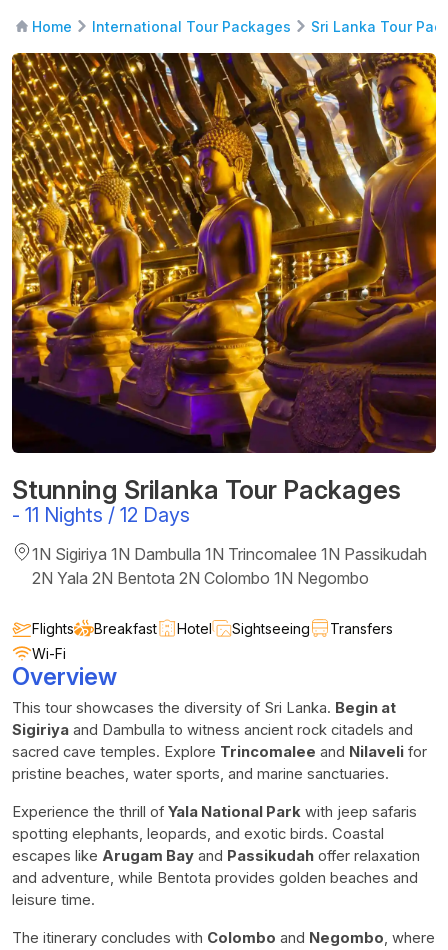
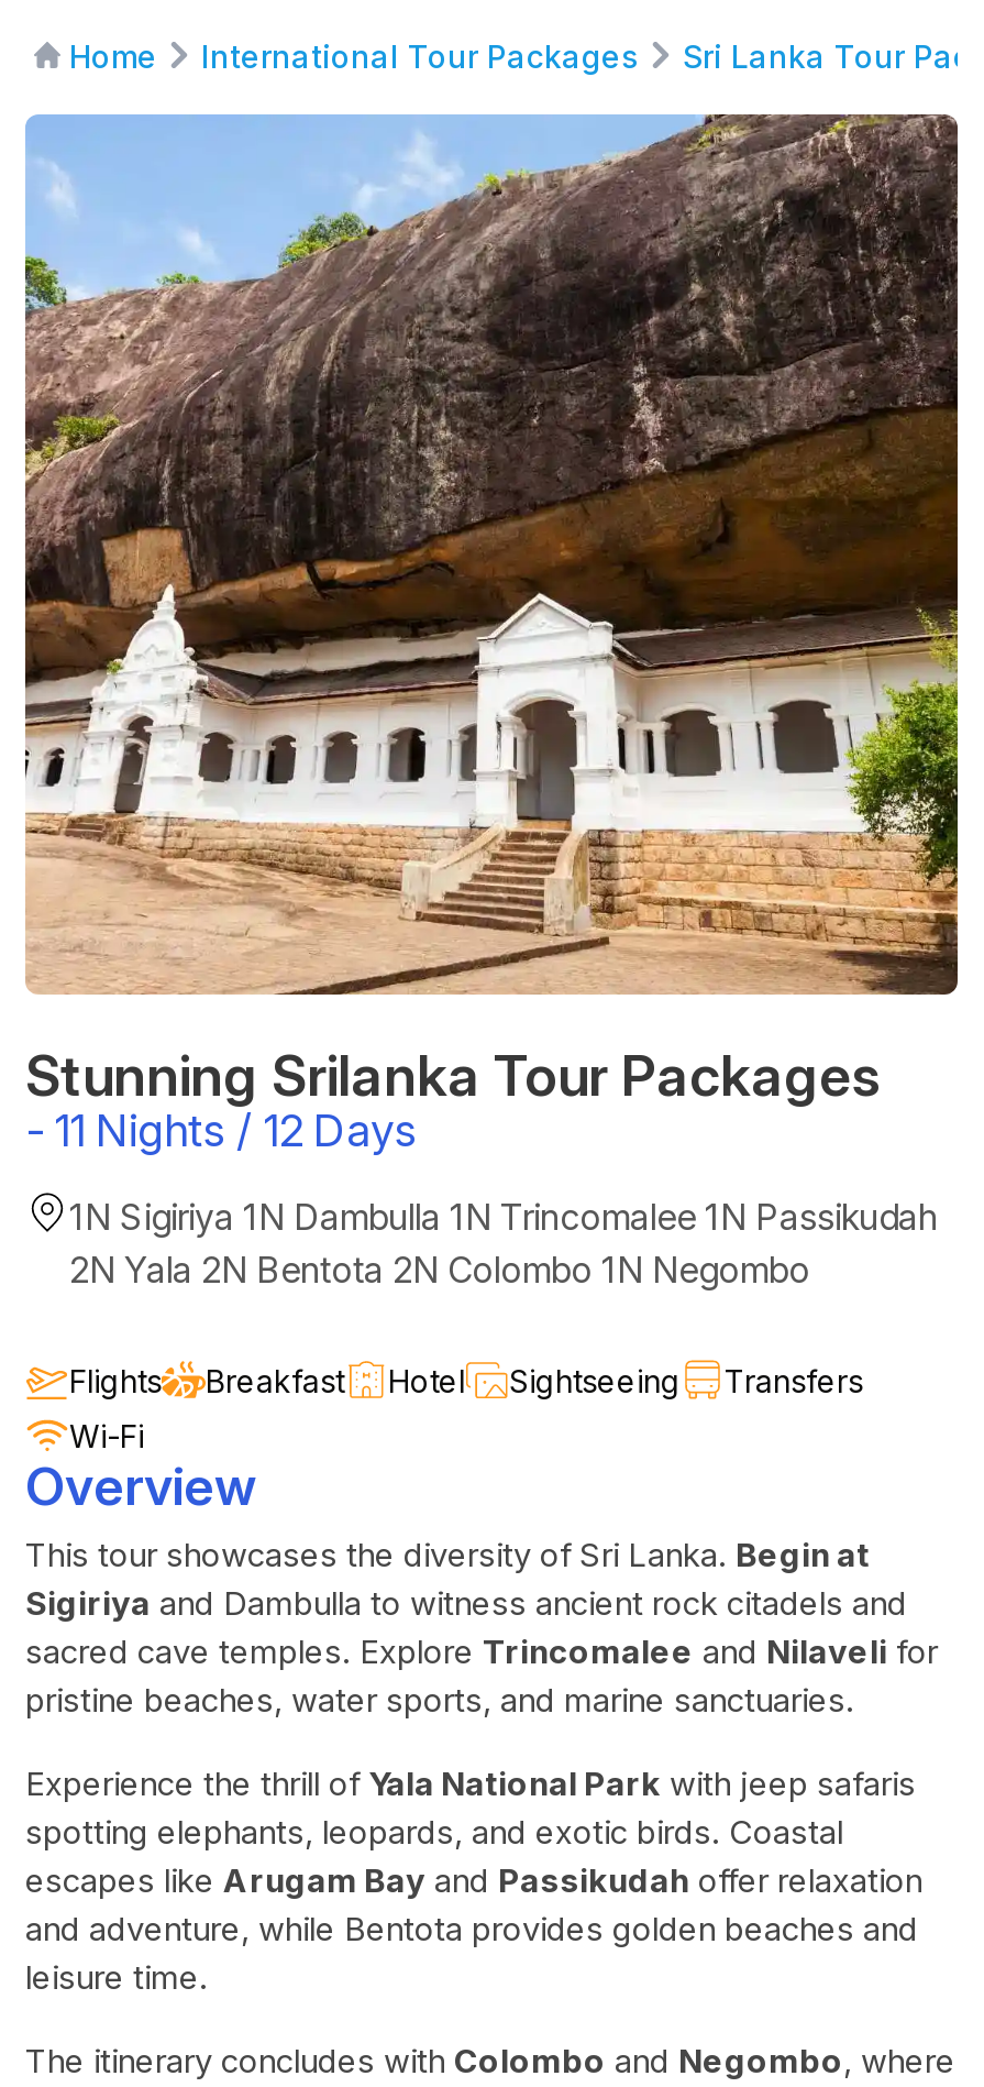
[11,52,437,454] [image] -> [23,113,960,996] [image]

